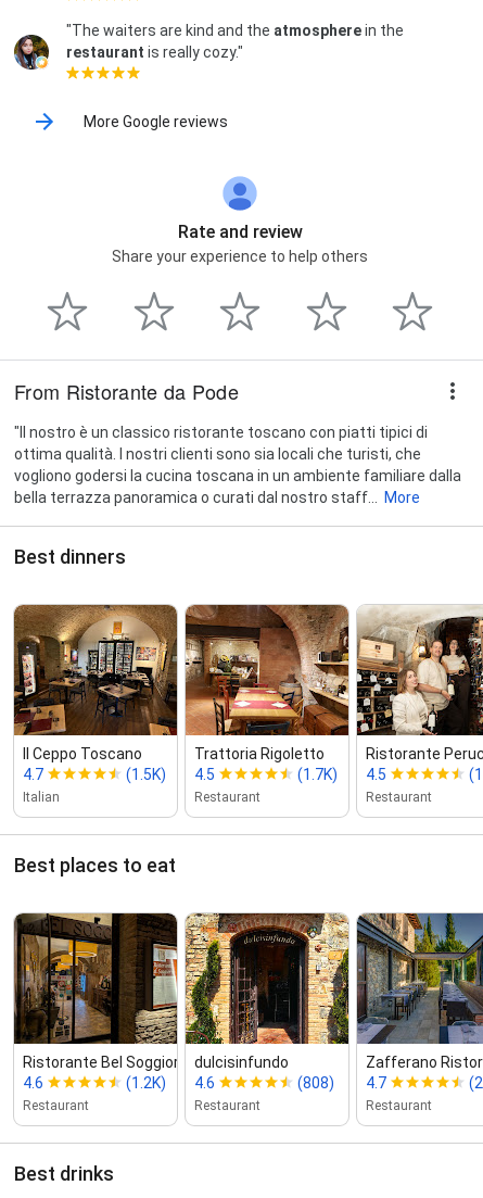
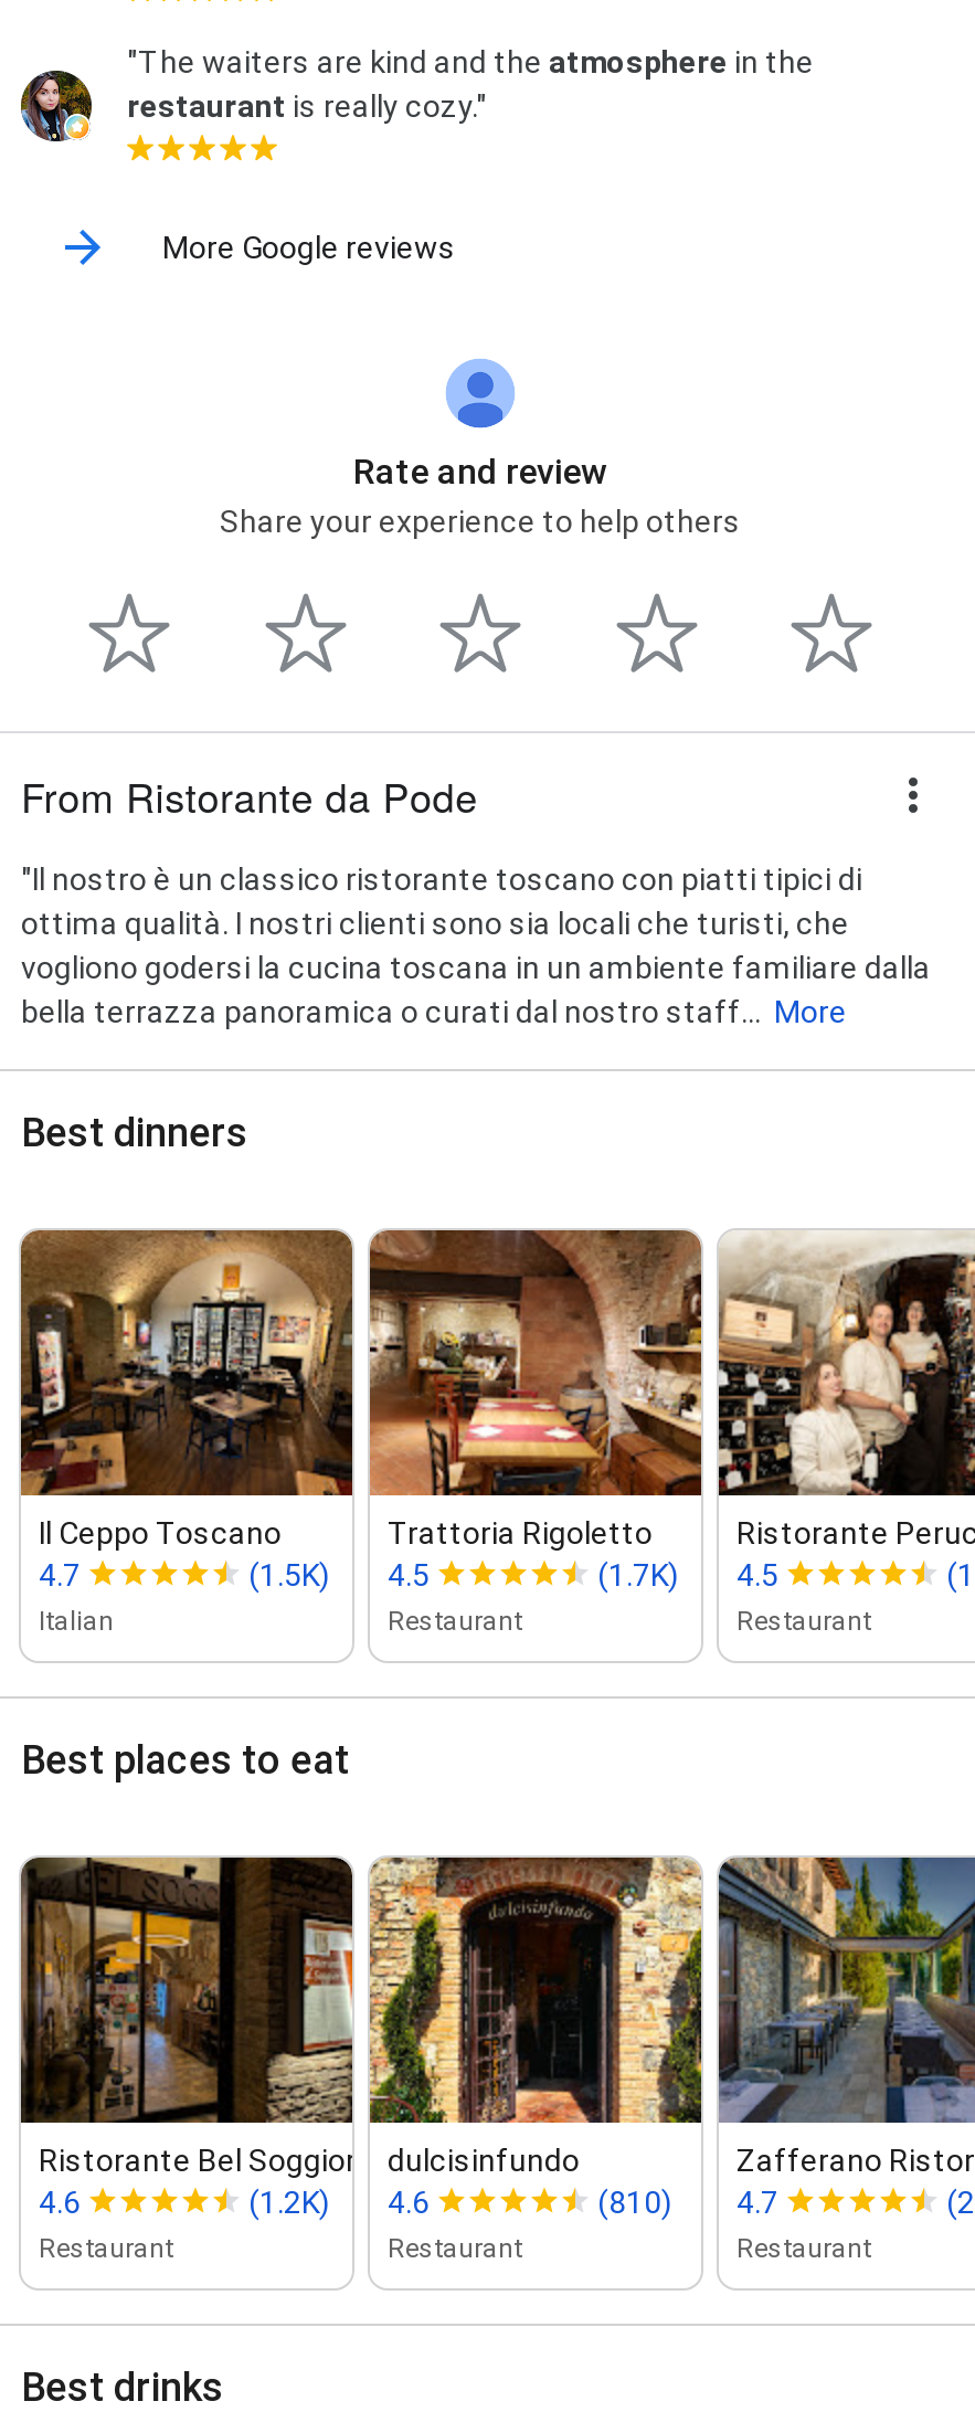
[297,1074,386,1091] (808) 4.7 -> [597,2184,778,2219] (810) 4.7

